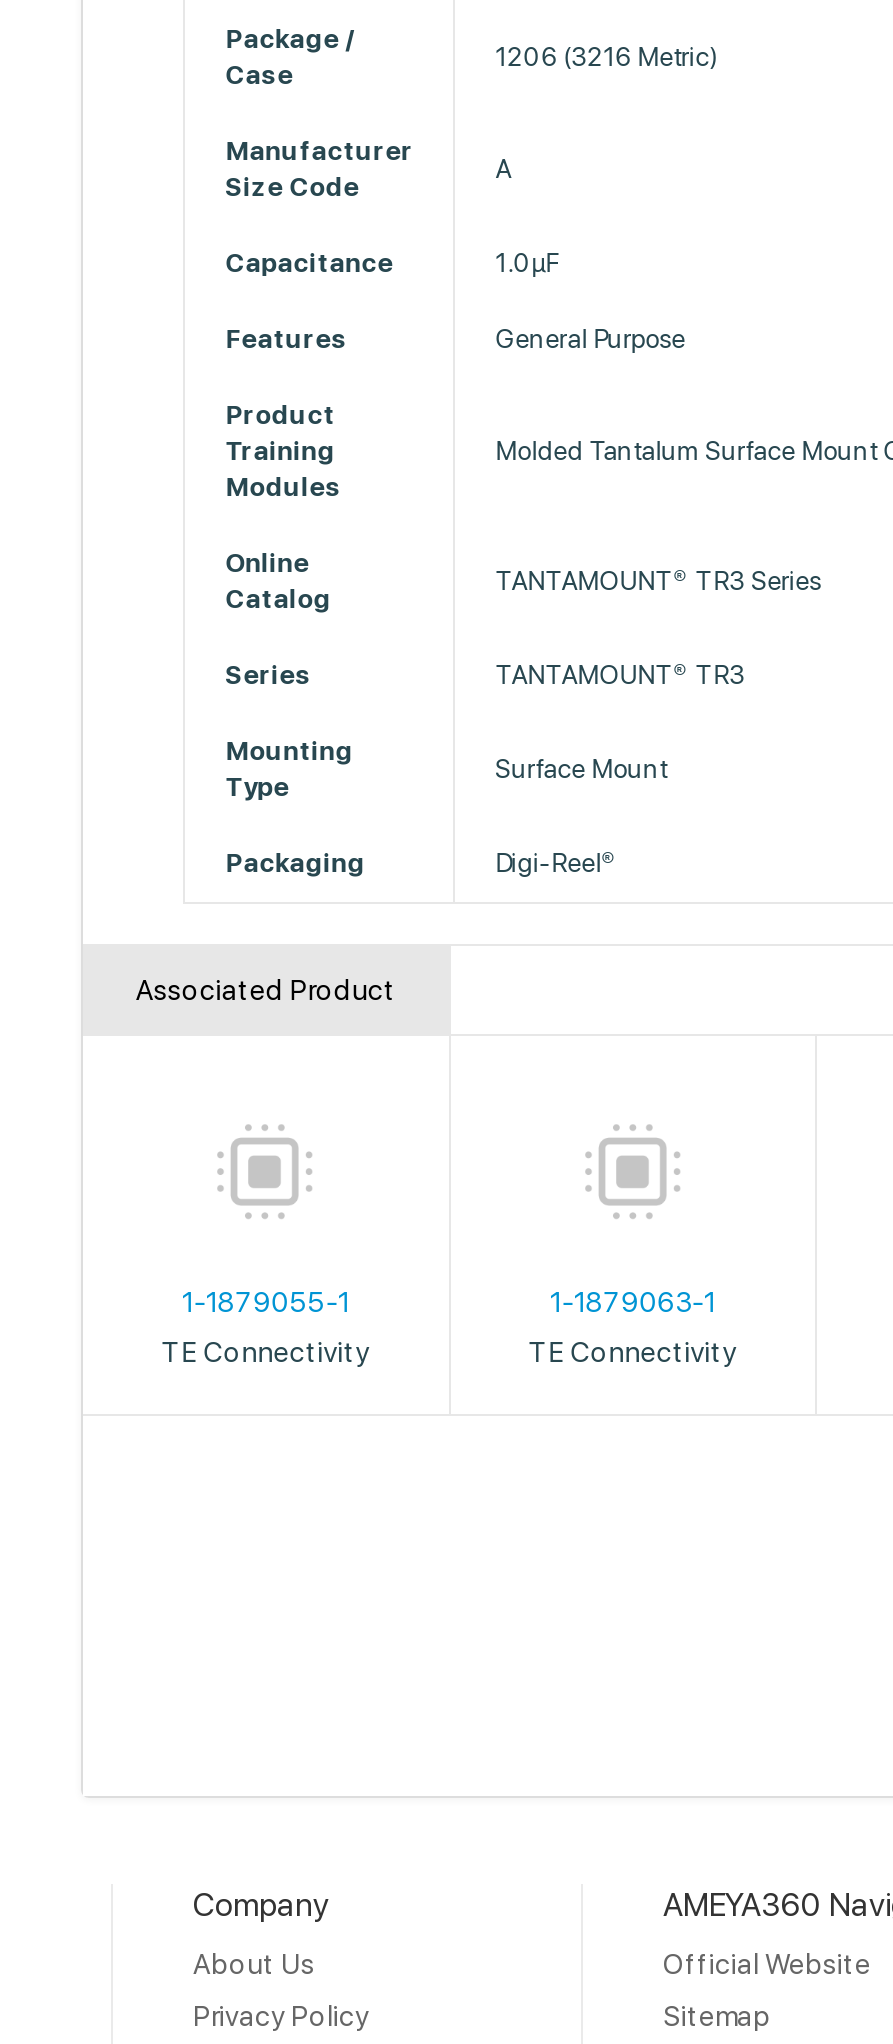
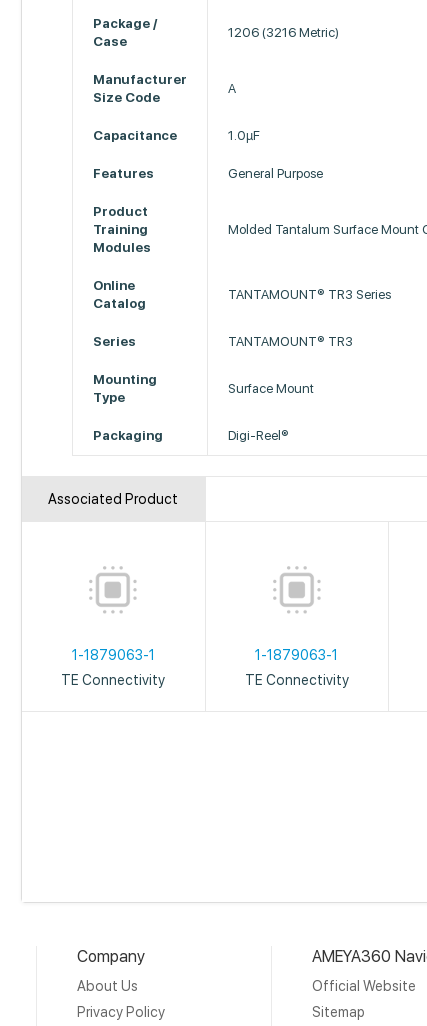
[181,1286,349,1318] 1-1879055-1 -> [72,647,155,663] 1-1879063-1

